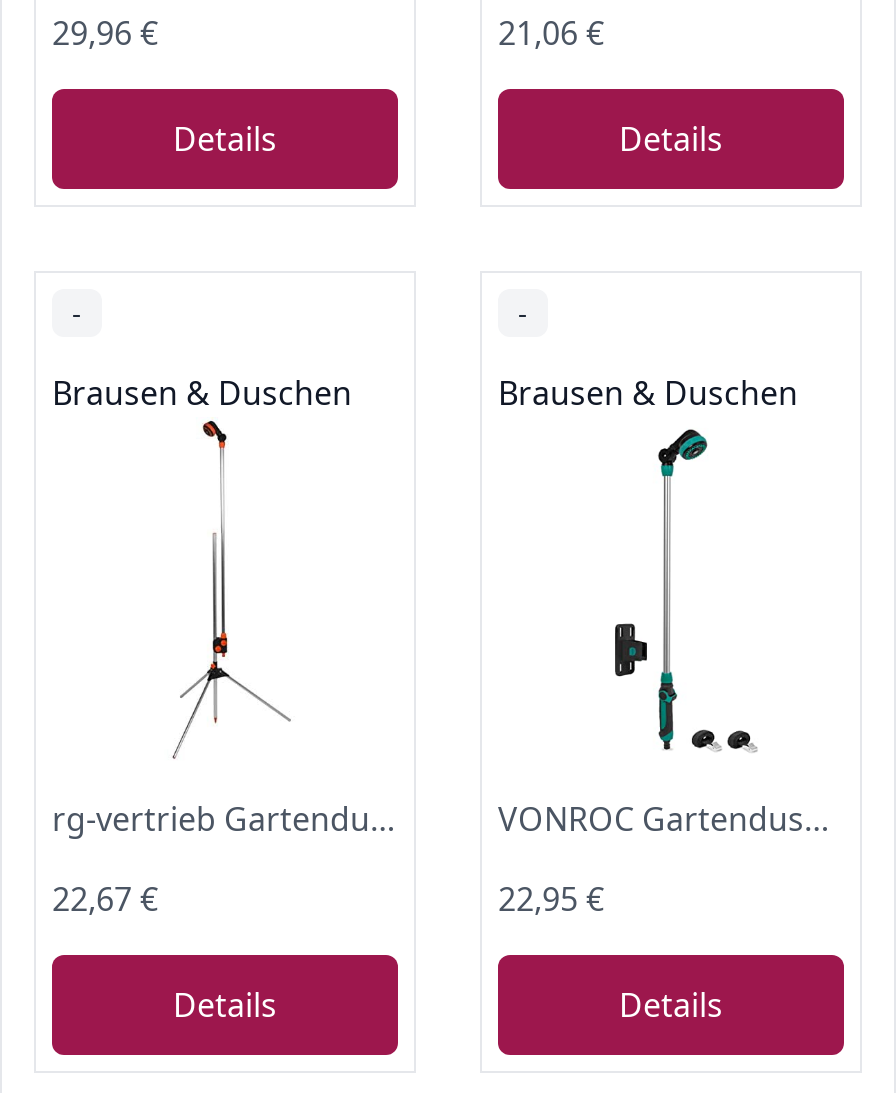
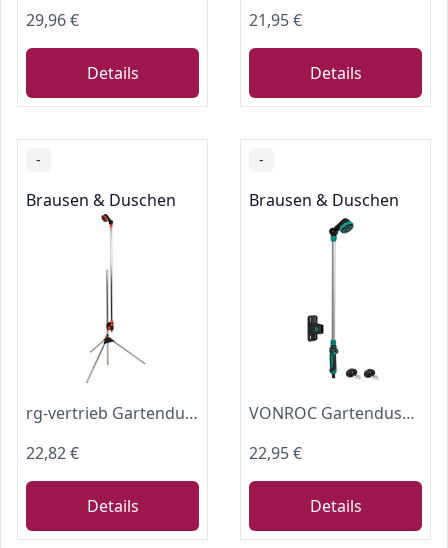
[498,11,604,55] 21,06 € -> [249,9,302,31] 21,95 €
[52,877,158,921] 22,67 € -> [26,442,79,464] 22,82 €

